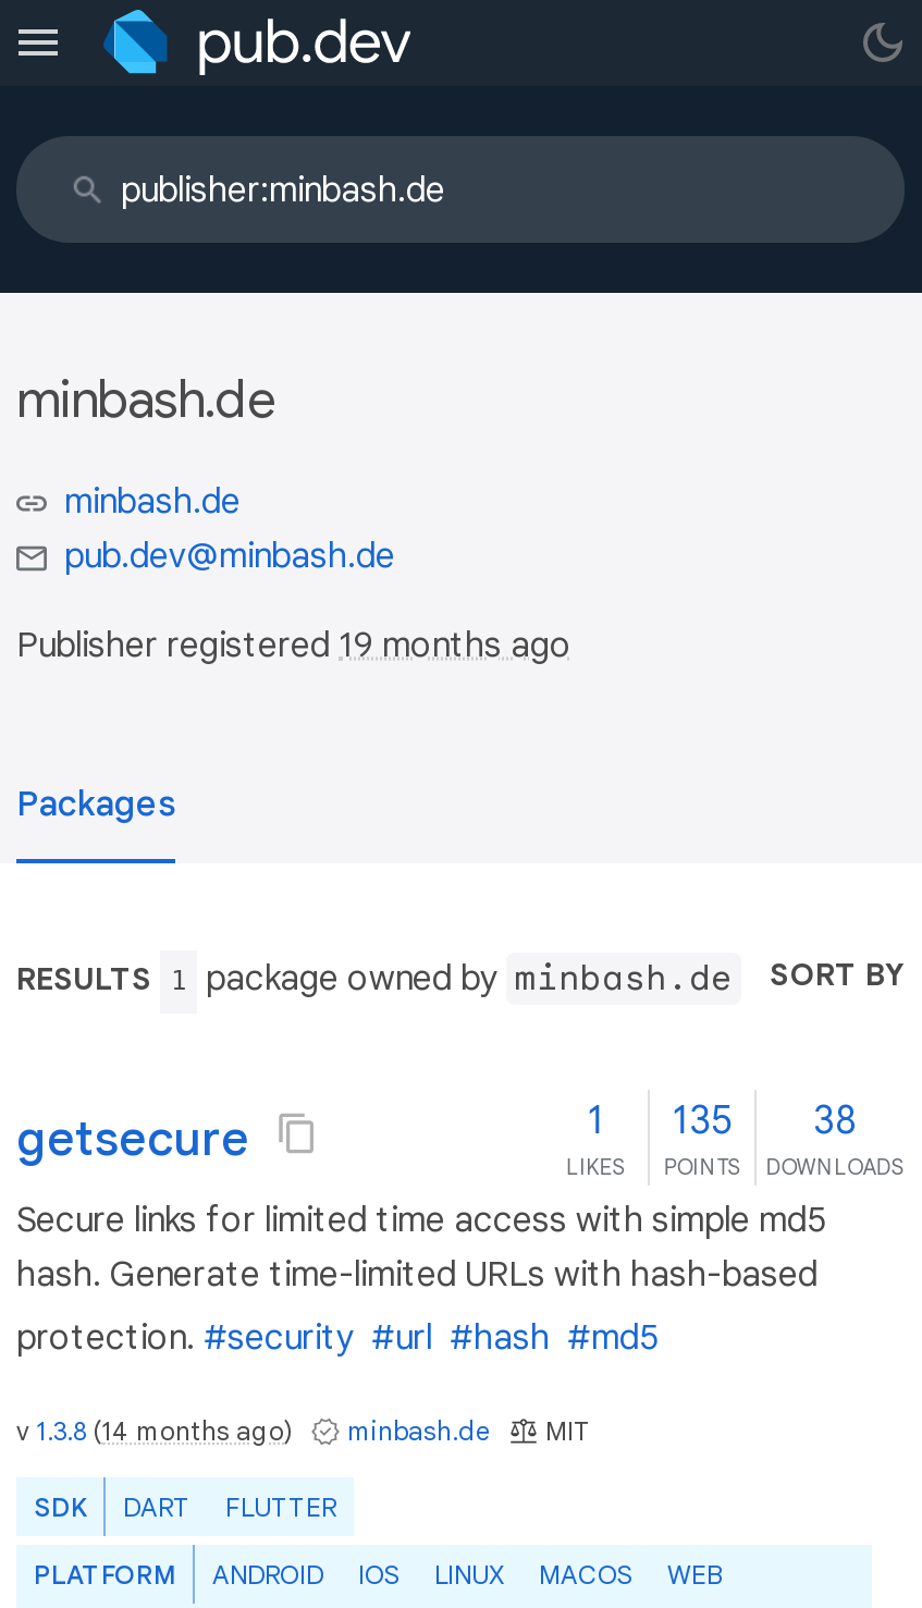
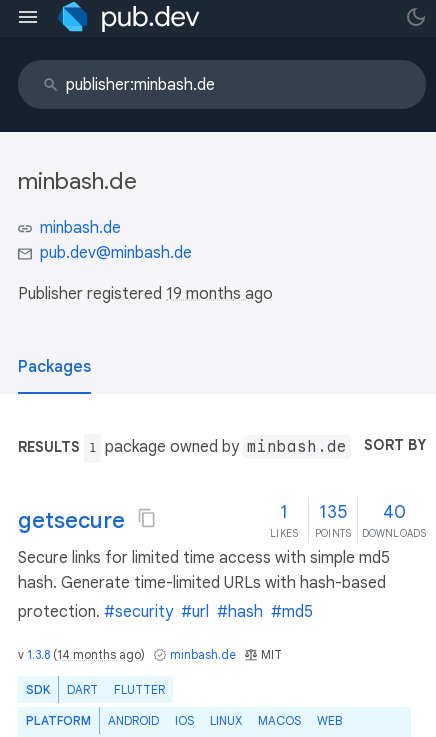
[587,1096,857,1144] 1 135 38 -> [280,501,405,523] 1 135 40

